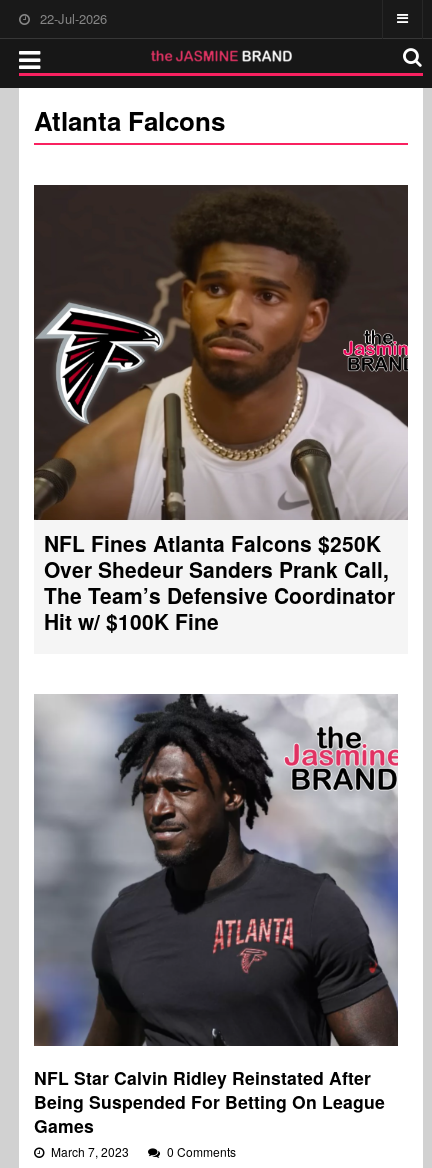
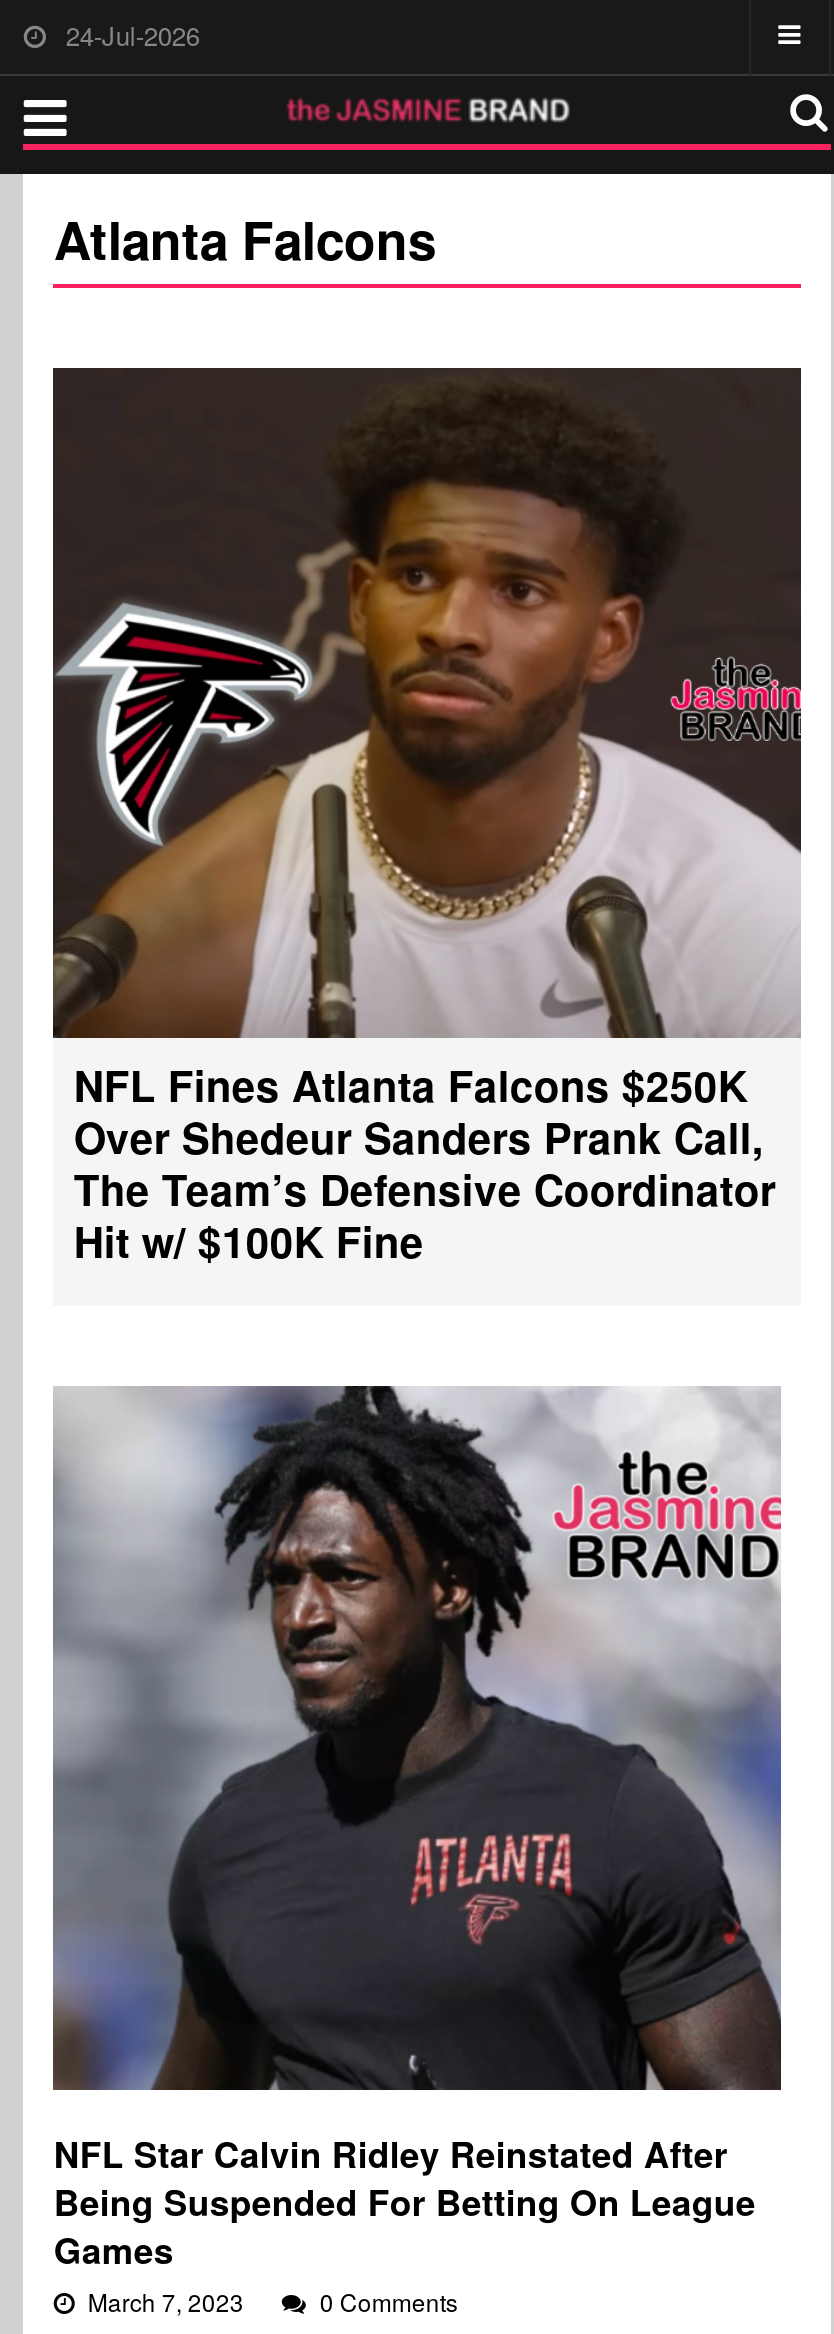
[40,9,107,28] 22-Jul-2026 -> [66,16,200,54] 24-Jul-2026

